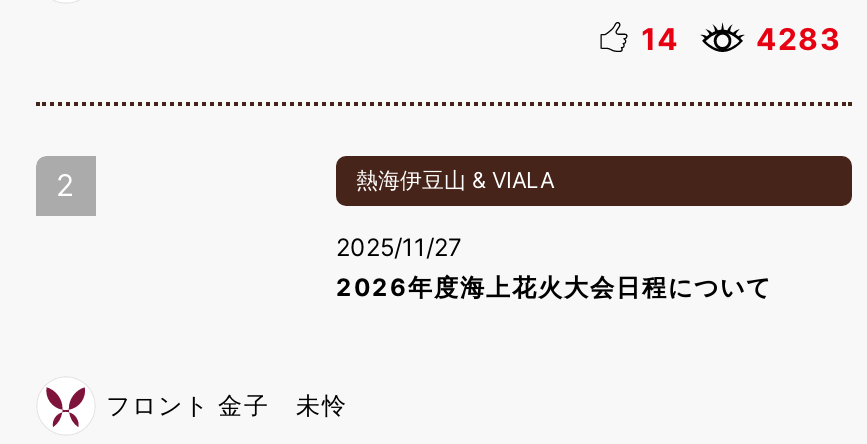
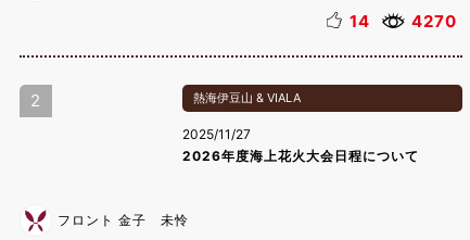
[756,20,842,58] 4283 -> [411,11,457,31] 4270

